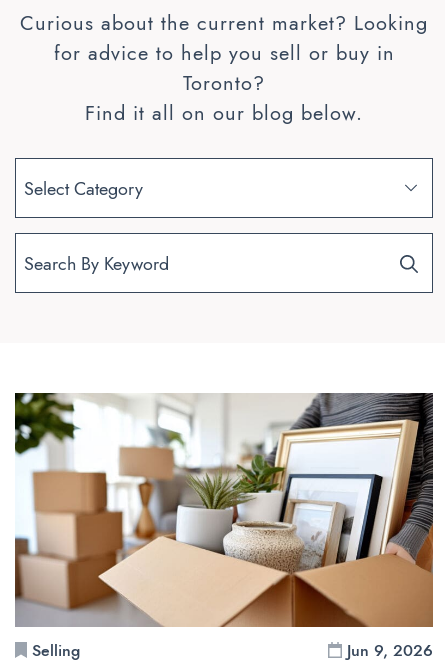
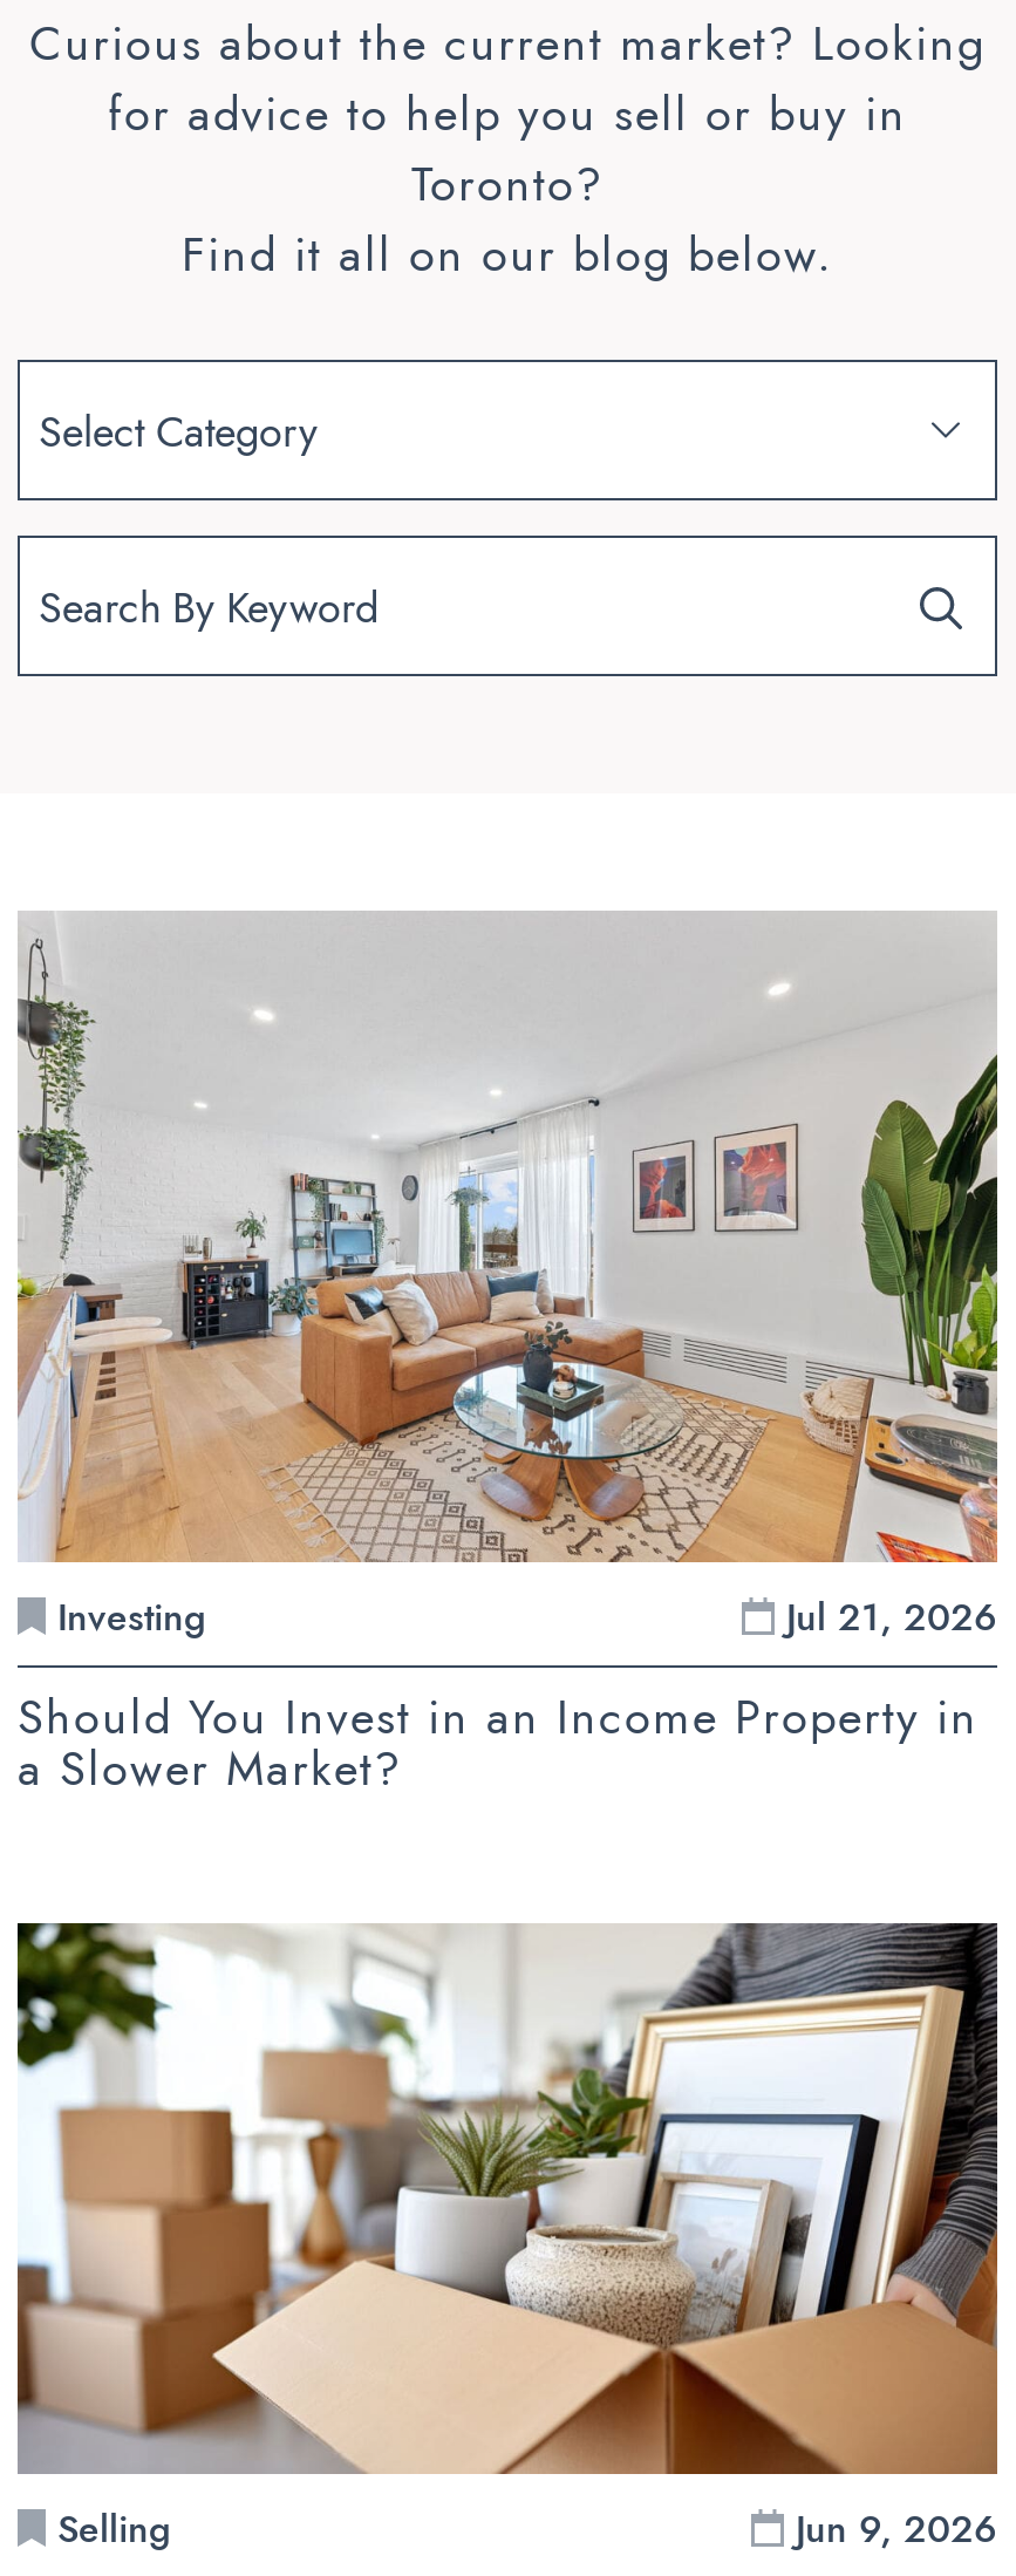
none -> [15,913,1000,1802] [image] | Investing | Jul 21, 2026 | Should You Invest in an Income Property in | a Slower Market?

